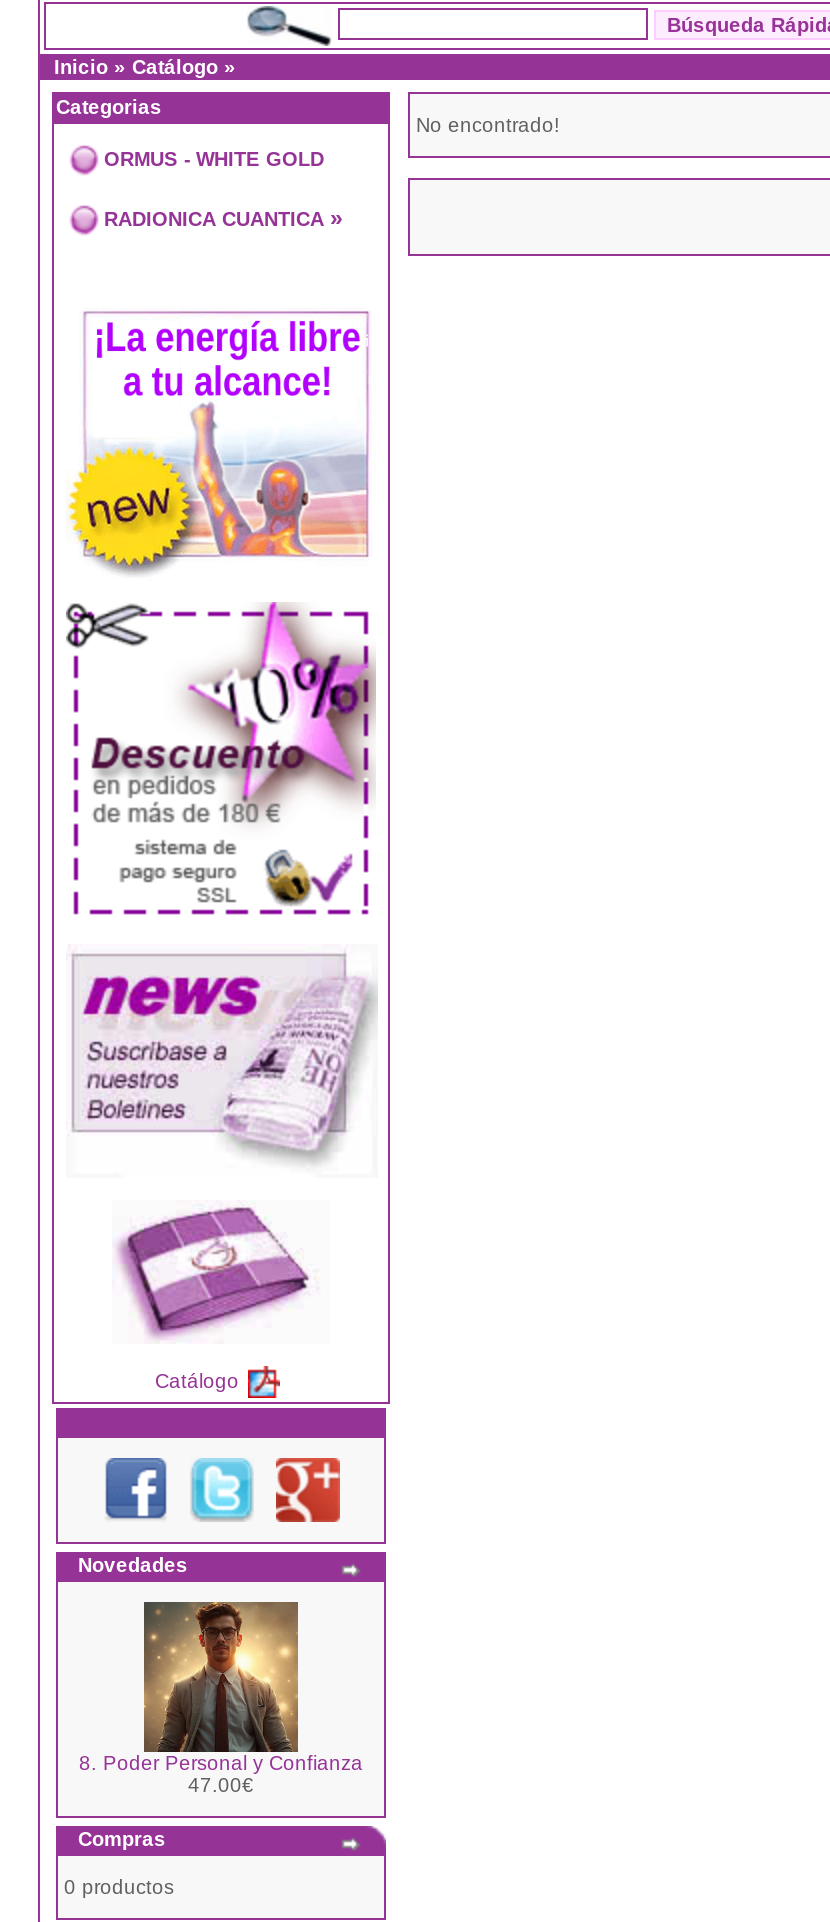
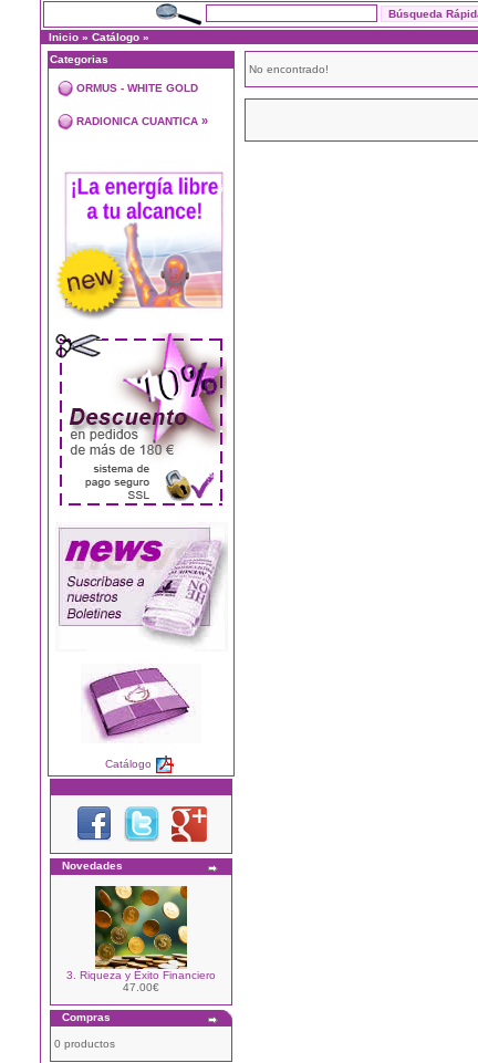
[79,1600,363,1774] [image] | 8. Poder Personal y Confianza -> [66,885,216,981] [image] | 3. Riqueza y Éxito Financiero

